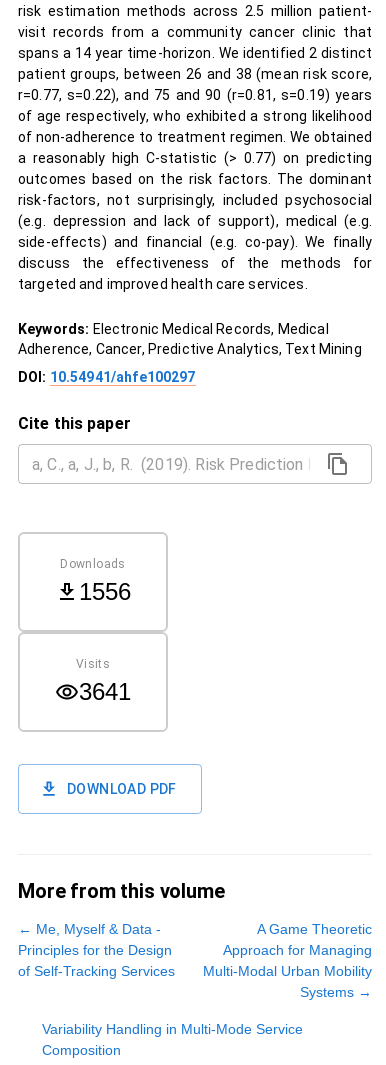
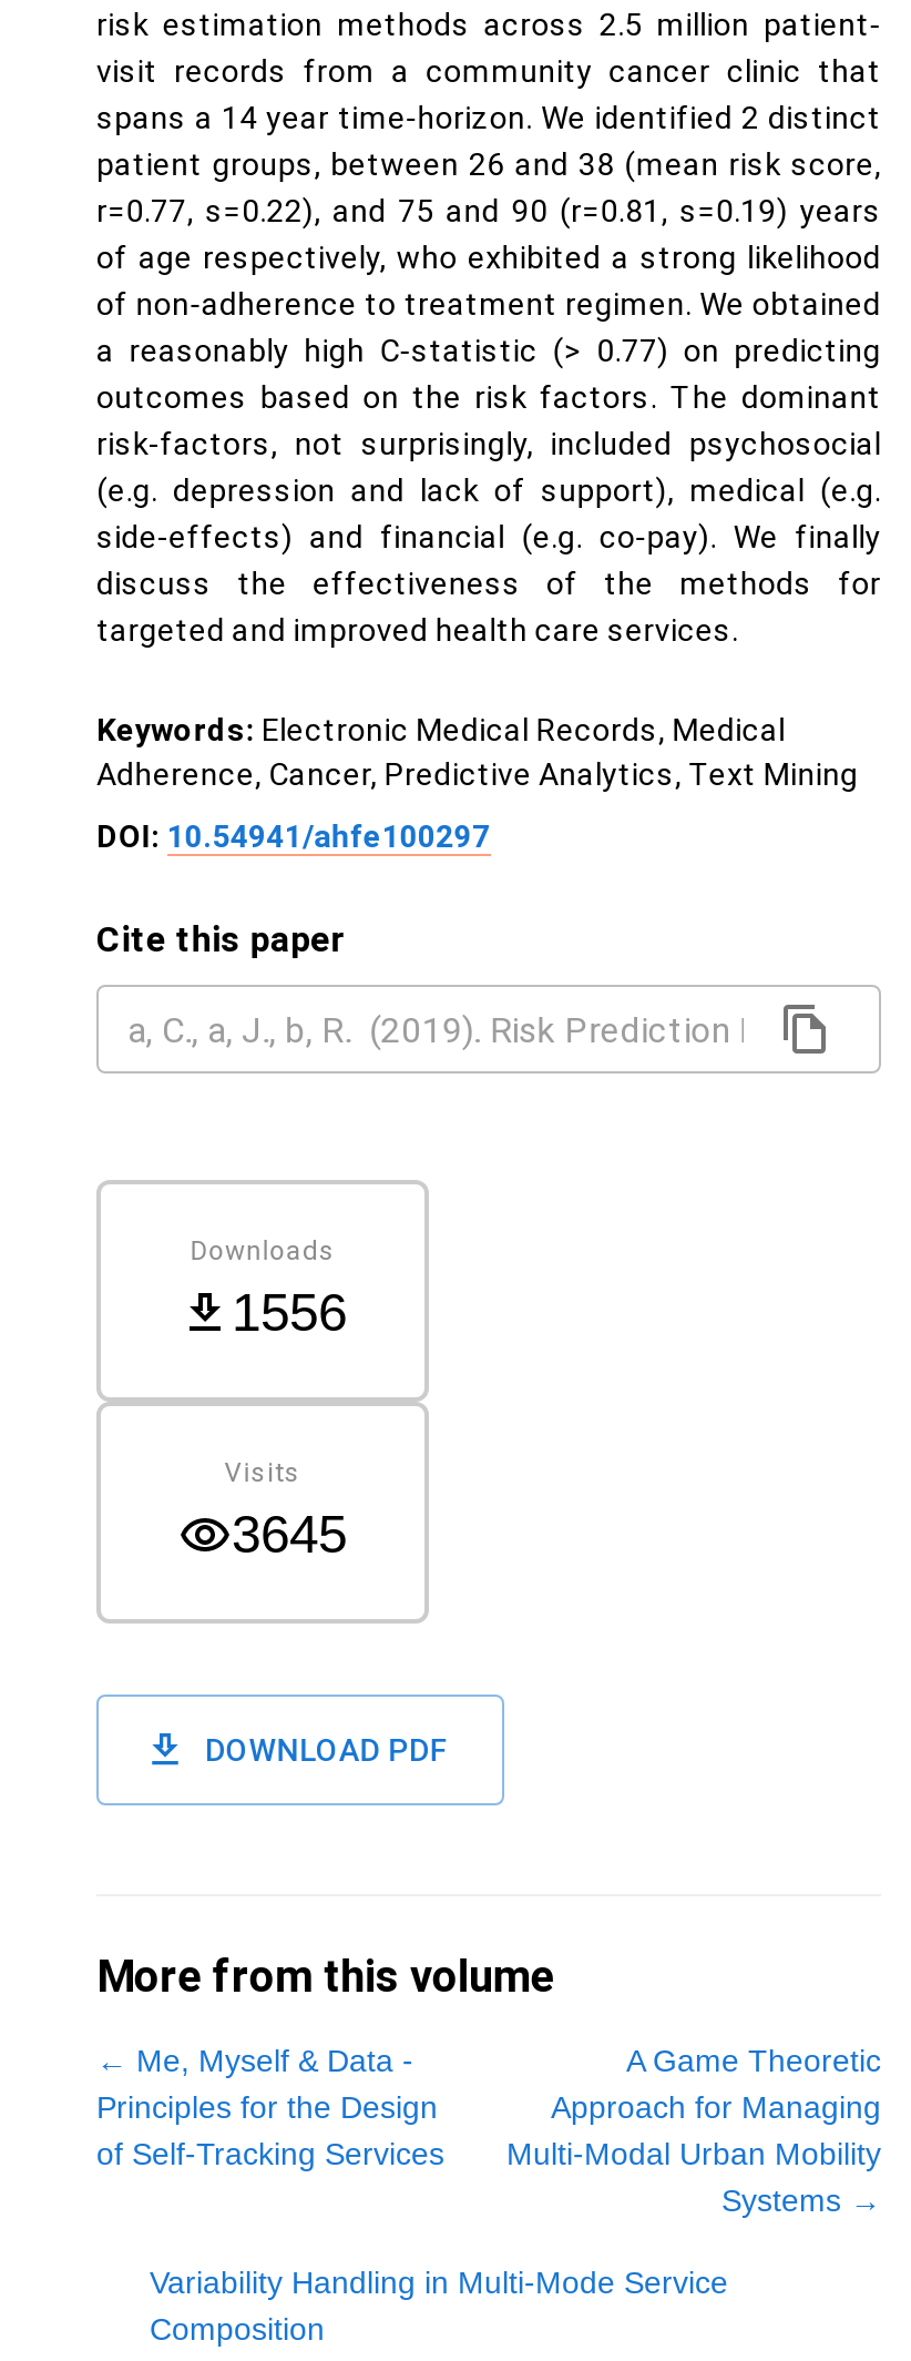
[79,677,131,704] 3641 -> [232,1503,347,1563] 3645

